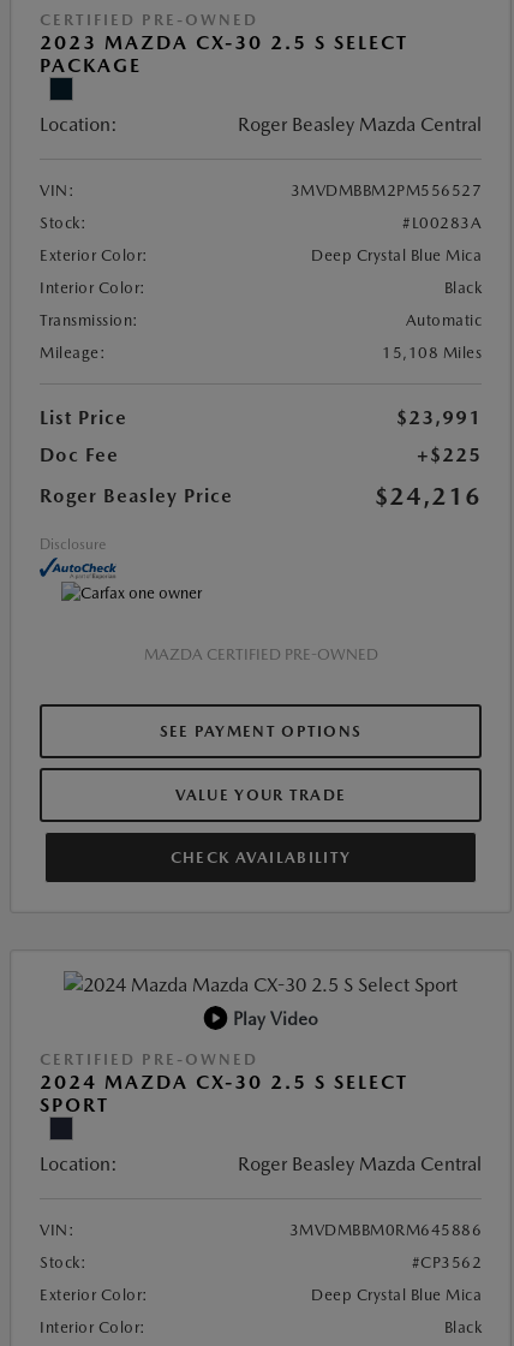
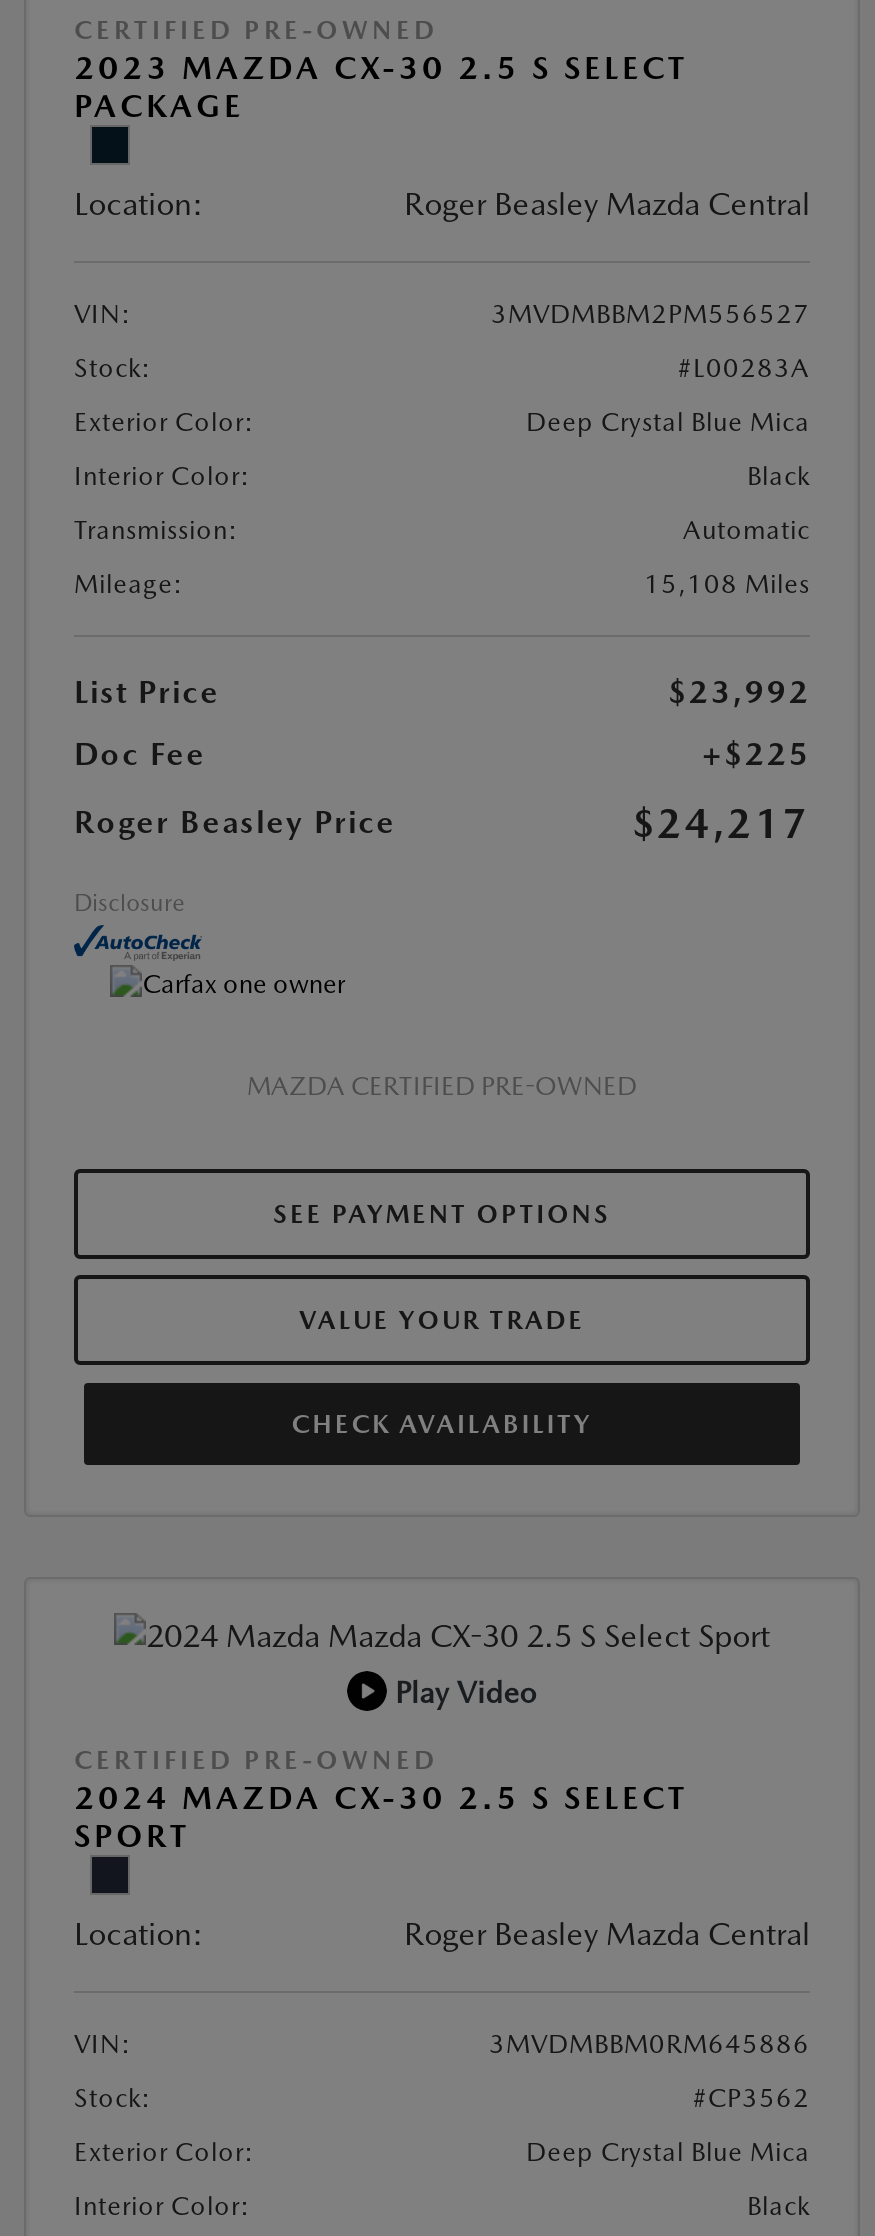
[396,407,482,429] $23,991 -> [668,673,810,711] $23,992
[375,482,482,511] $24,216 -> [632,799,810,847] $24,217

